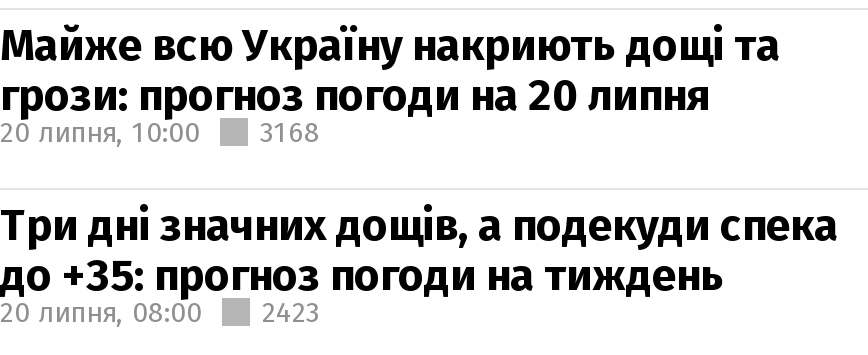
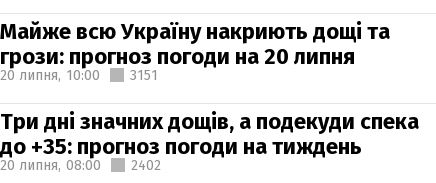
[0,115,320,149] 20 липня, 10:00 3168 -> [0,66,158,83] 20 липня, 10:00 3151
[0,295,320,329] 20 липня, 08:00 2423 -> [0,156,161,173] 20 липня, 08:00 2402

